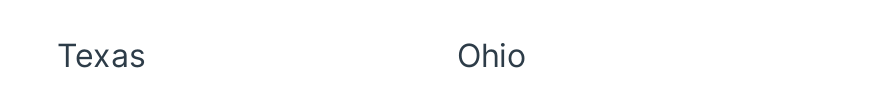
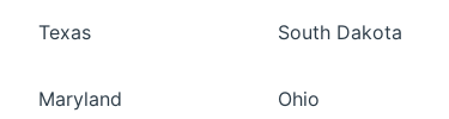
none -> [38,20,402,110] South Dakota | Maryland

